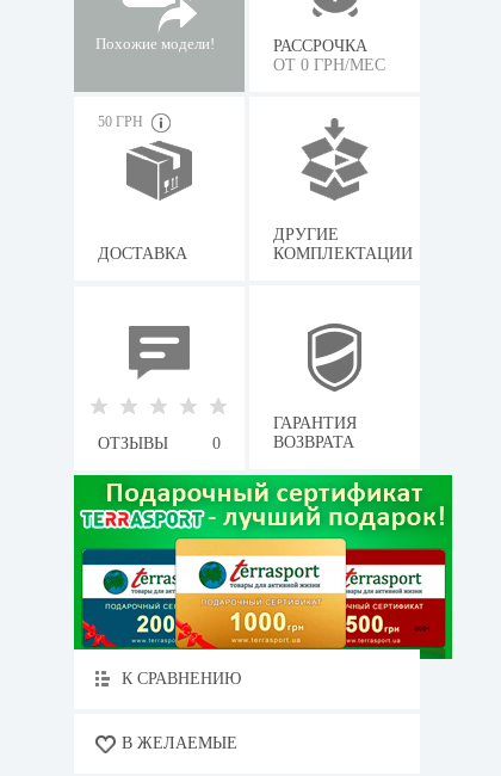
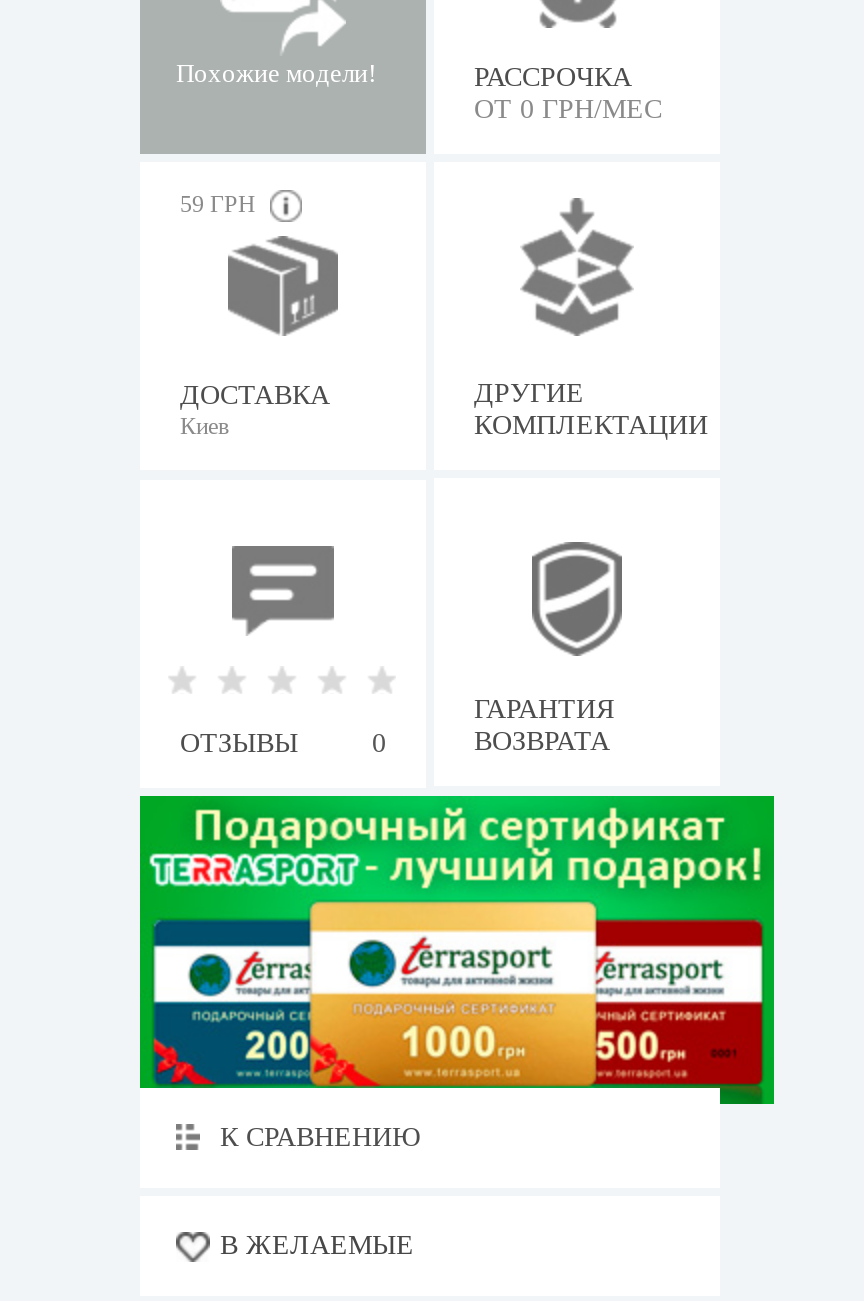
[98,113,143,130] 50 ГРН -> [180,190,256,218] 59 ГРН
none -> [180,412,230,440] Киев

